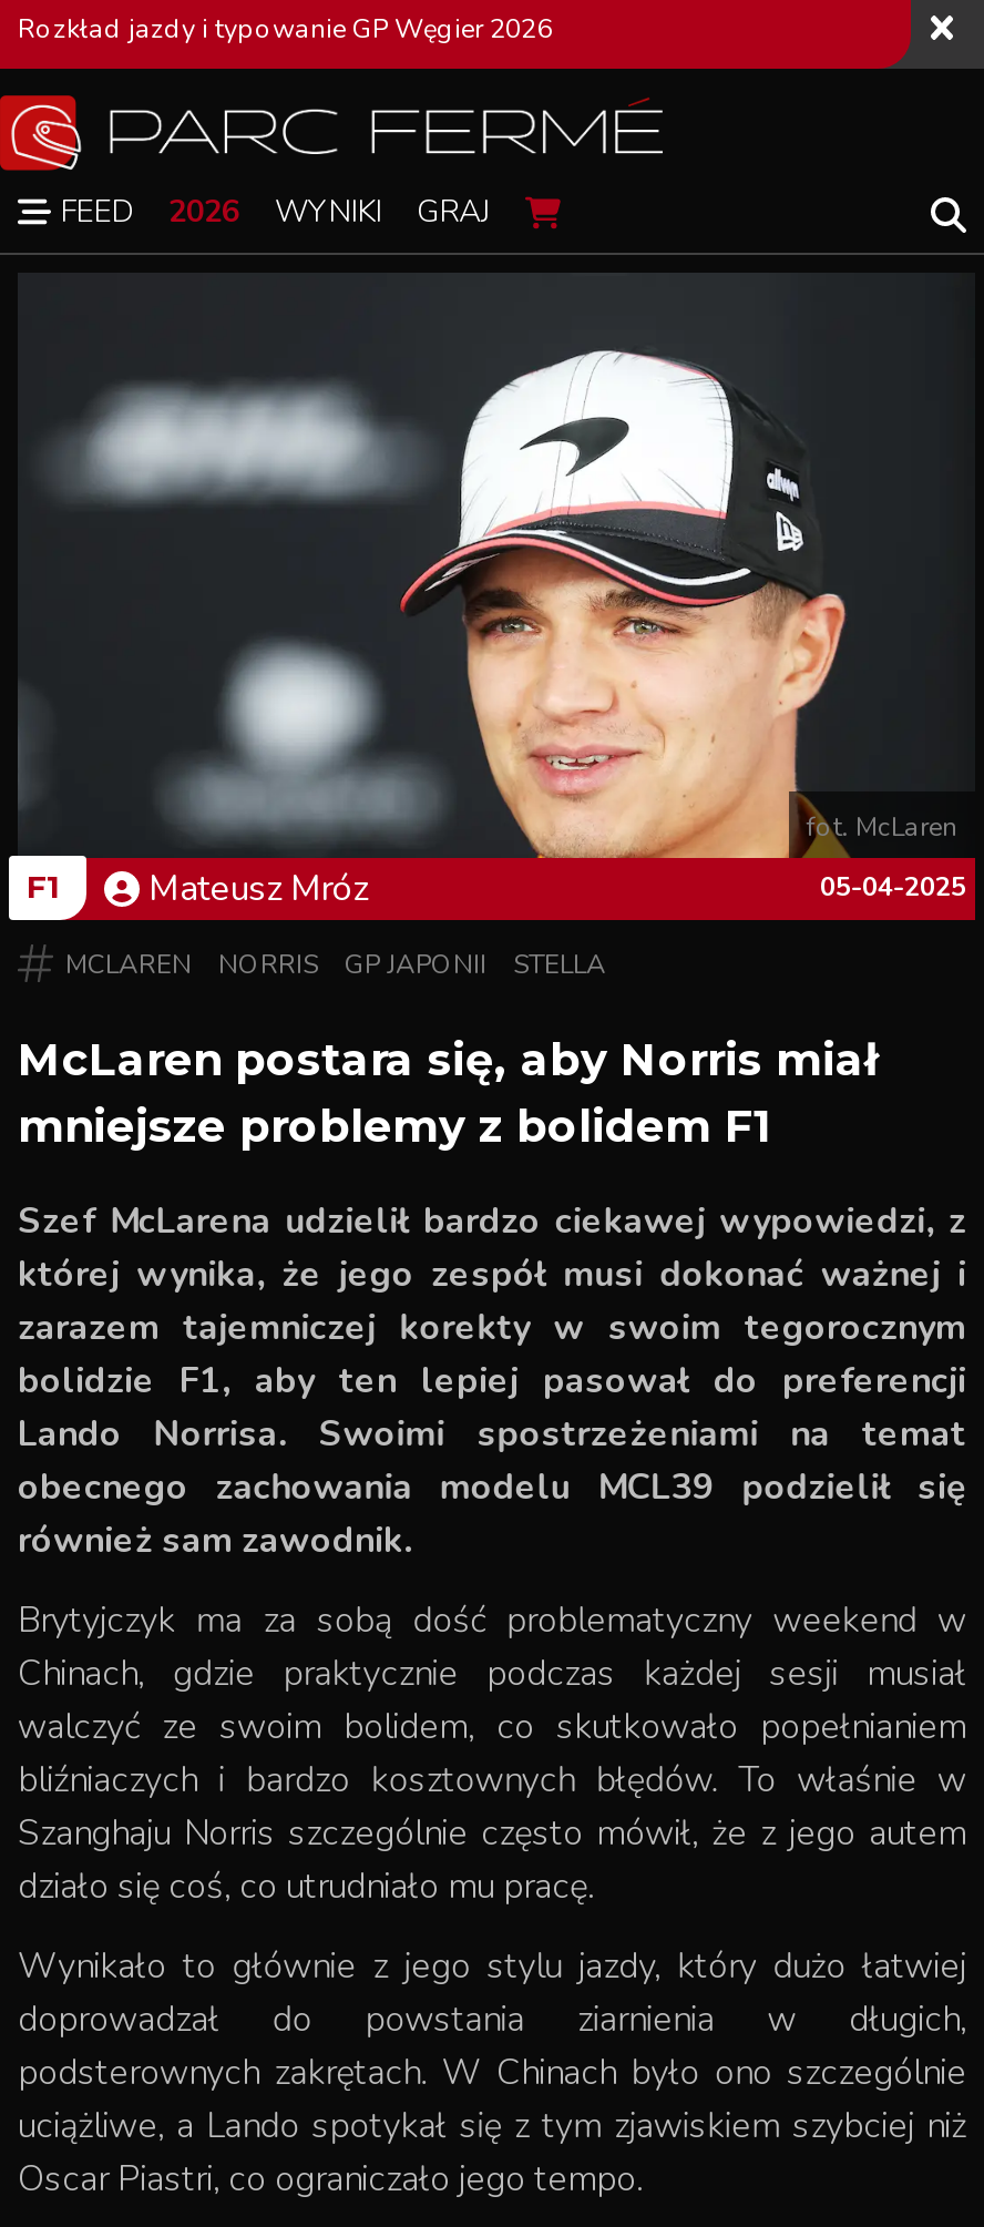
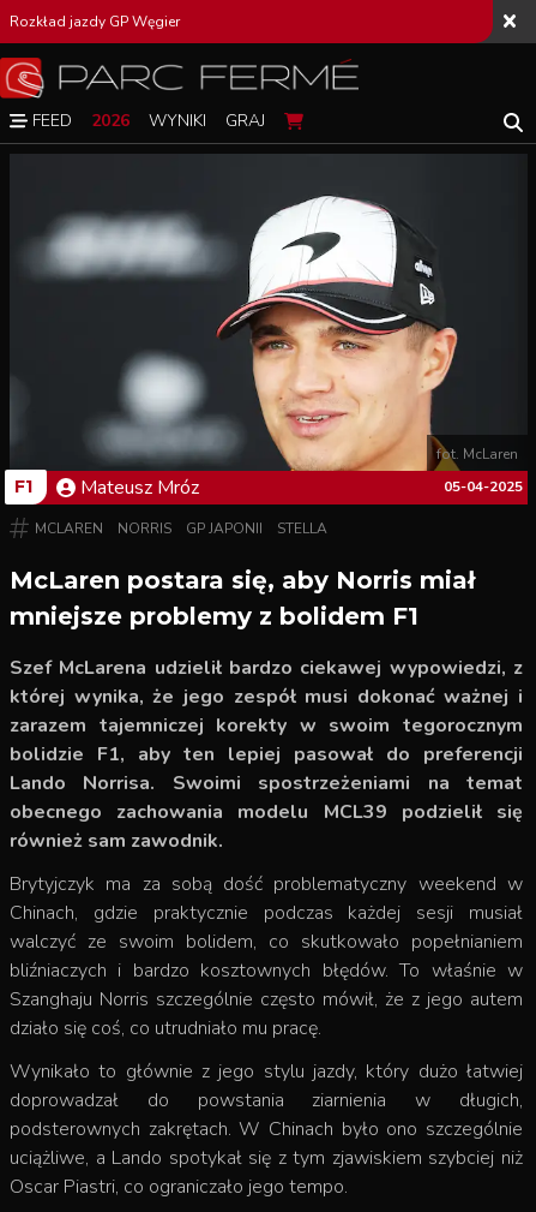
[18,11,552,47] Rozkład jazdy i typowanie GP Węgier 2026 -> [10,12,180,31] Rozkład jazdy GP Węgier

